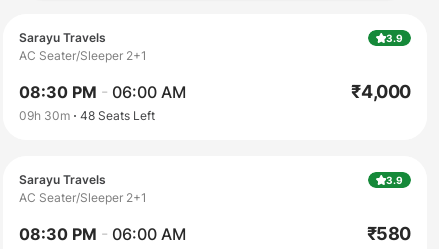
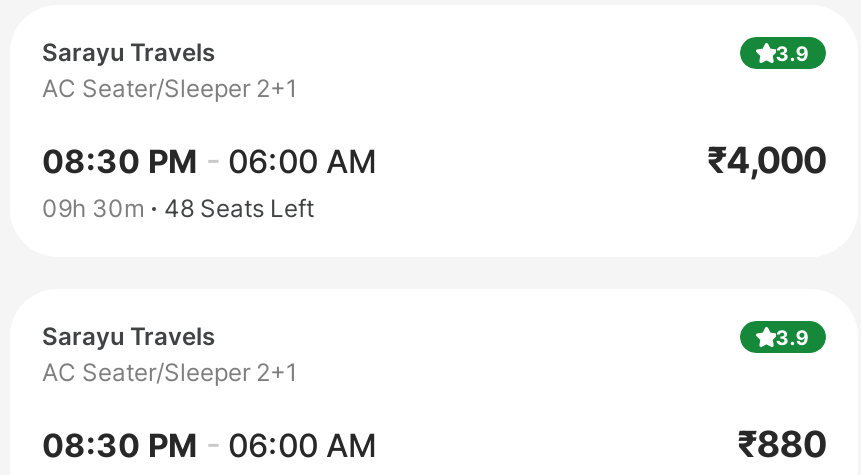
[367,223,411,244] ₹580 -> [737,423,826,465] ₹880

